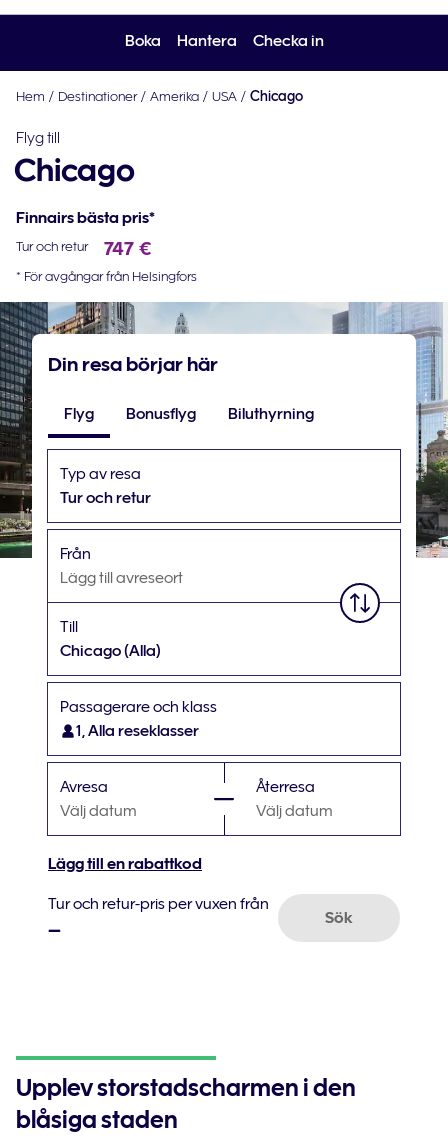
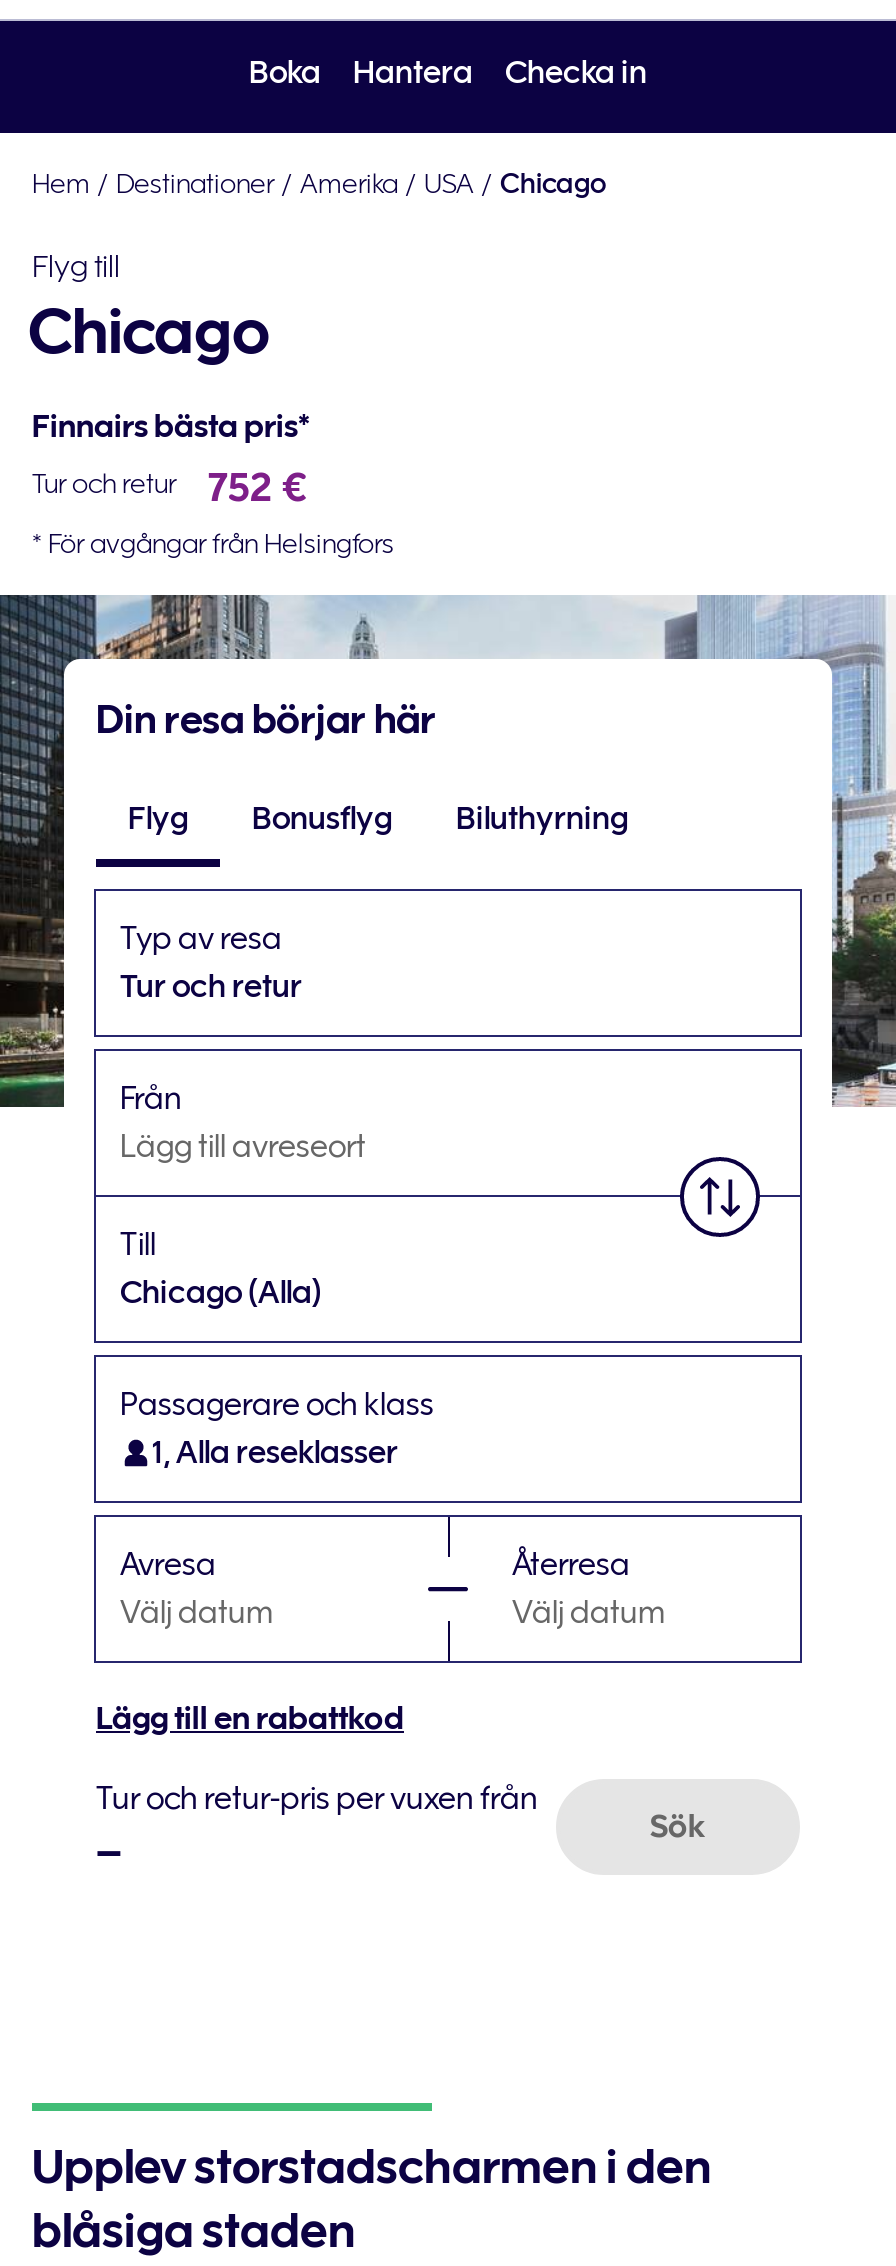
[16,237,152,259] Tur och retur 747 € -> [32,465,308,509] Tur och retur 752 €

